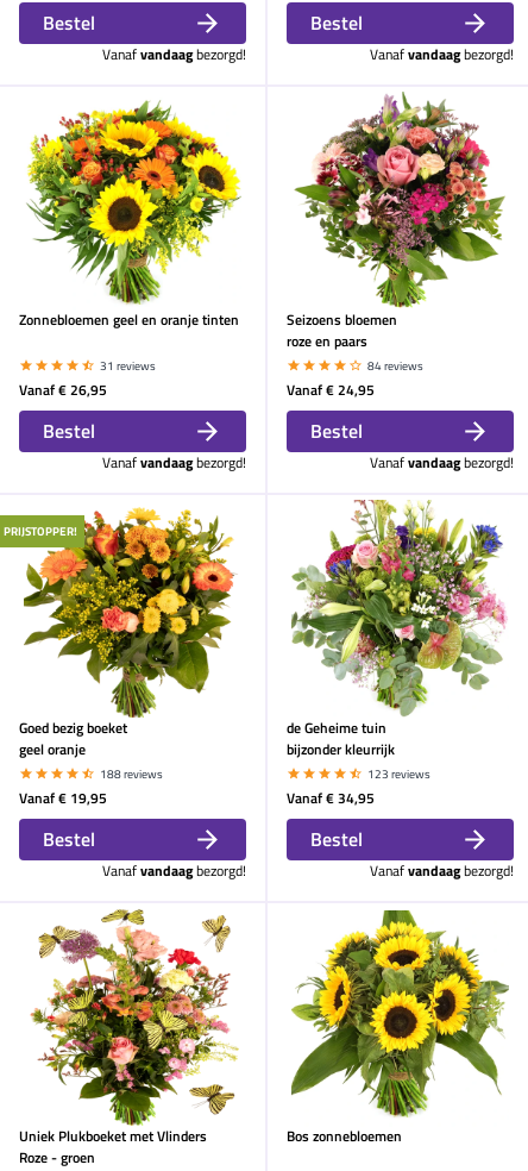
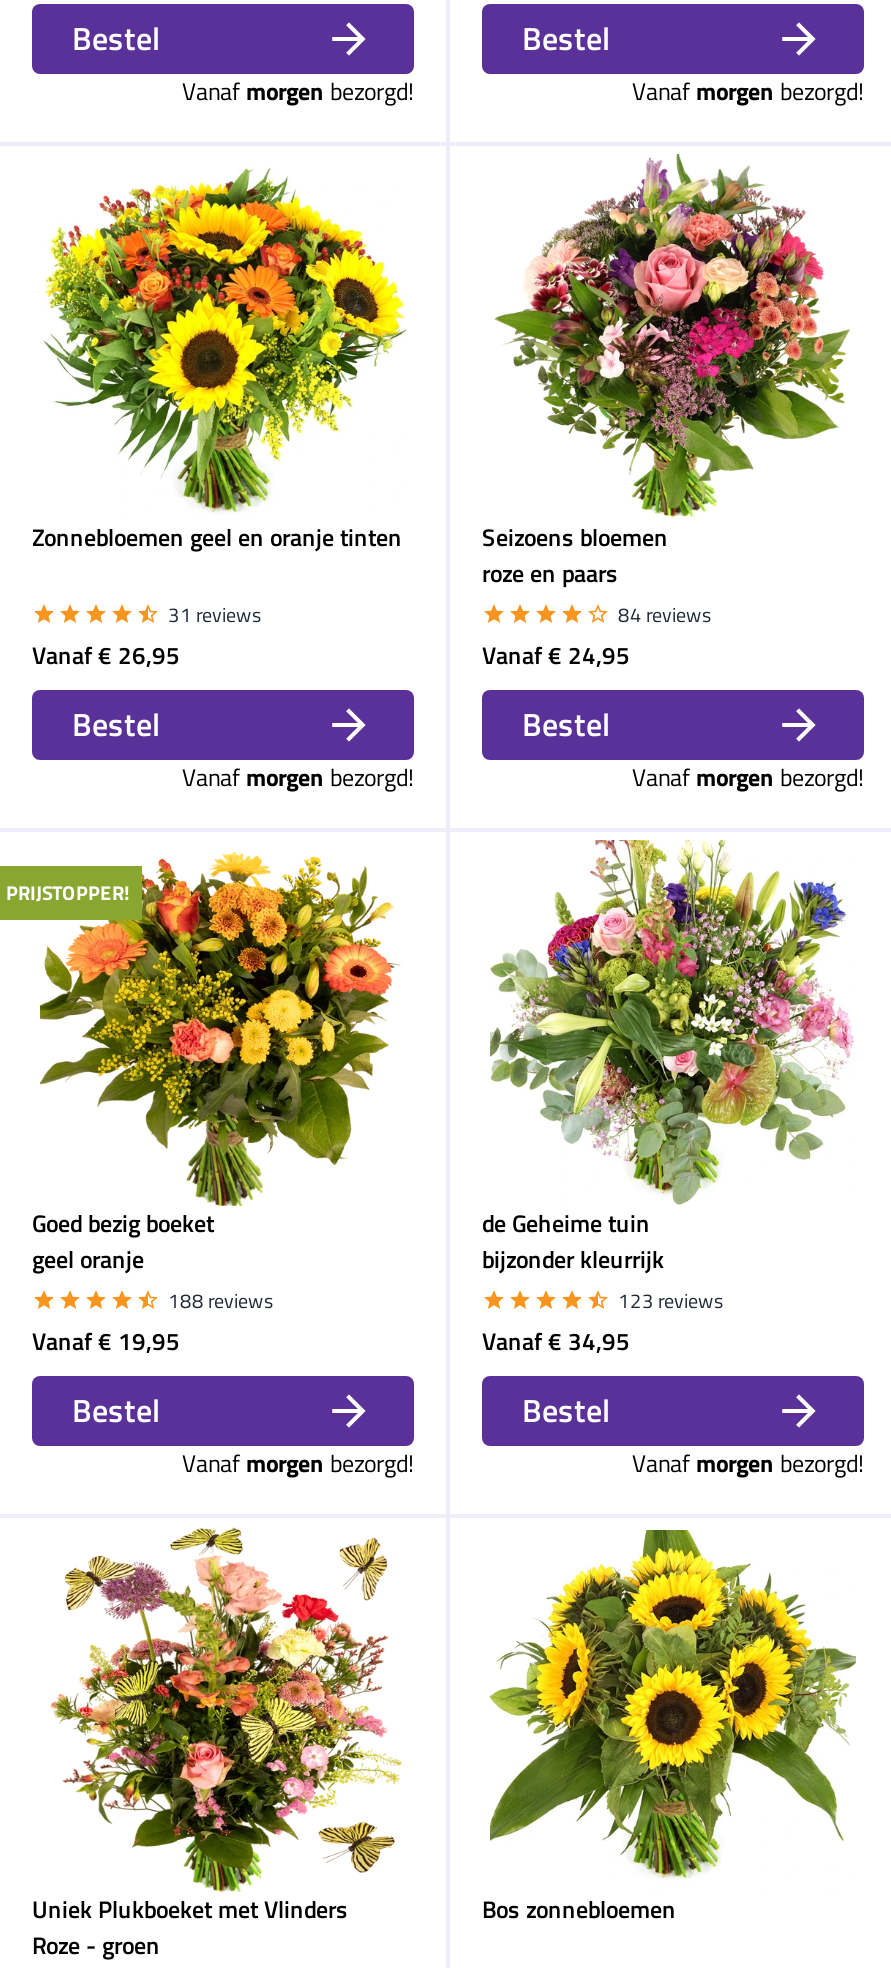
[102,43,246,65] Vanafvandaagbezorgd! -> [182,72,414,110] Vanafmorgenbezorgd!
[370,43,514,65] Vanafvandaagbezorgd! -> [632,72,864,110] Vanafmorgenbezorgd!
[102,451,246,473] Vanafvandaagbezorgd! -> [182,758,414,796] Vanafmorgenbezorgd!
[370,451,514,473] Vanafvandaagbezorgd! -> [632,758,864,796] Vanafmorgenbezorgd!
[102,859,246,882] Vanafvandaagbezorgd! -> [182,1444,414,1482] Vanafmorgenbezorgd!
[370,859,514,882] Vanafvandaagbezorgd! -> [632,1444,864,1482] Vanafmorgenbezorgd!

